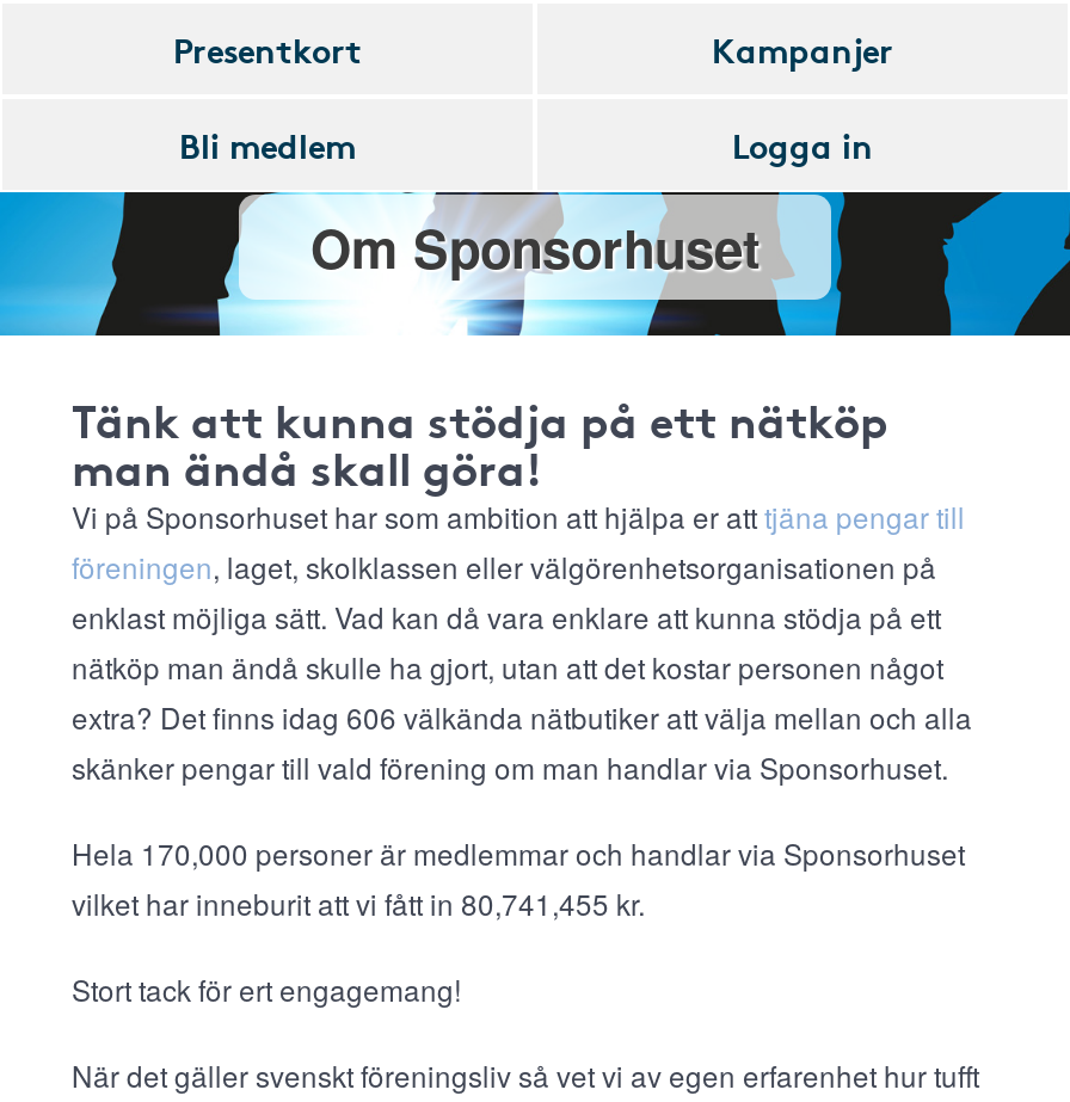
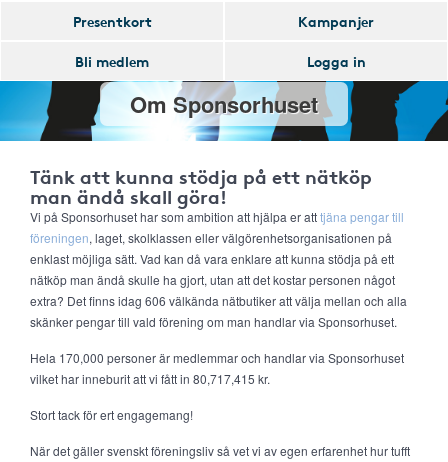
[72,882,645,923] vilket har inneburit att vi fått in 80,741,455 kr. -> [30,370,270,387] vilket har inneburit att vi fått in 80,717,415 kr.

